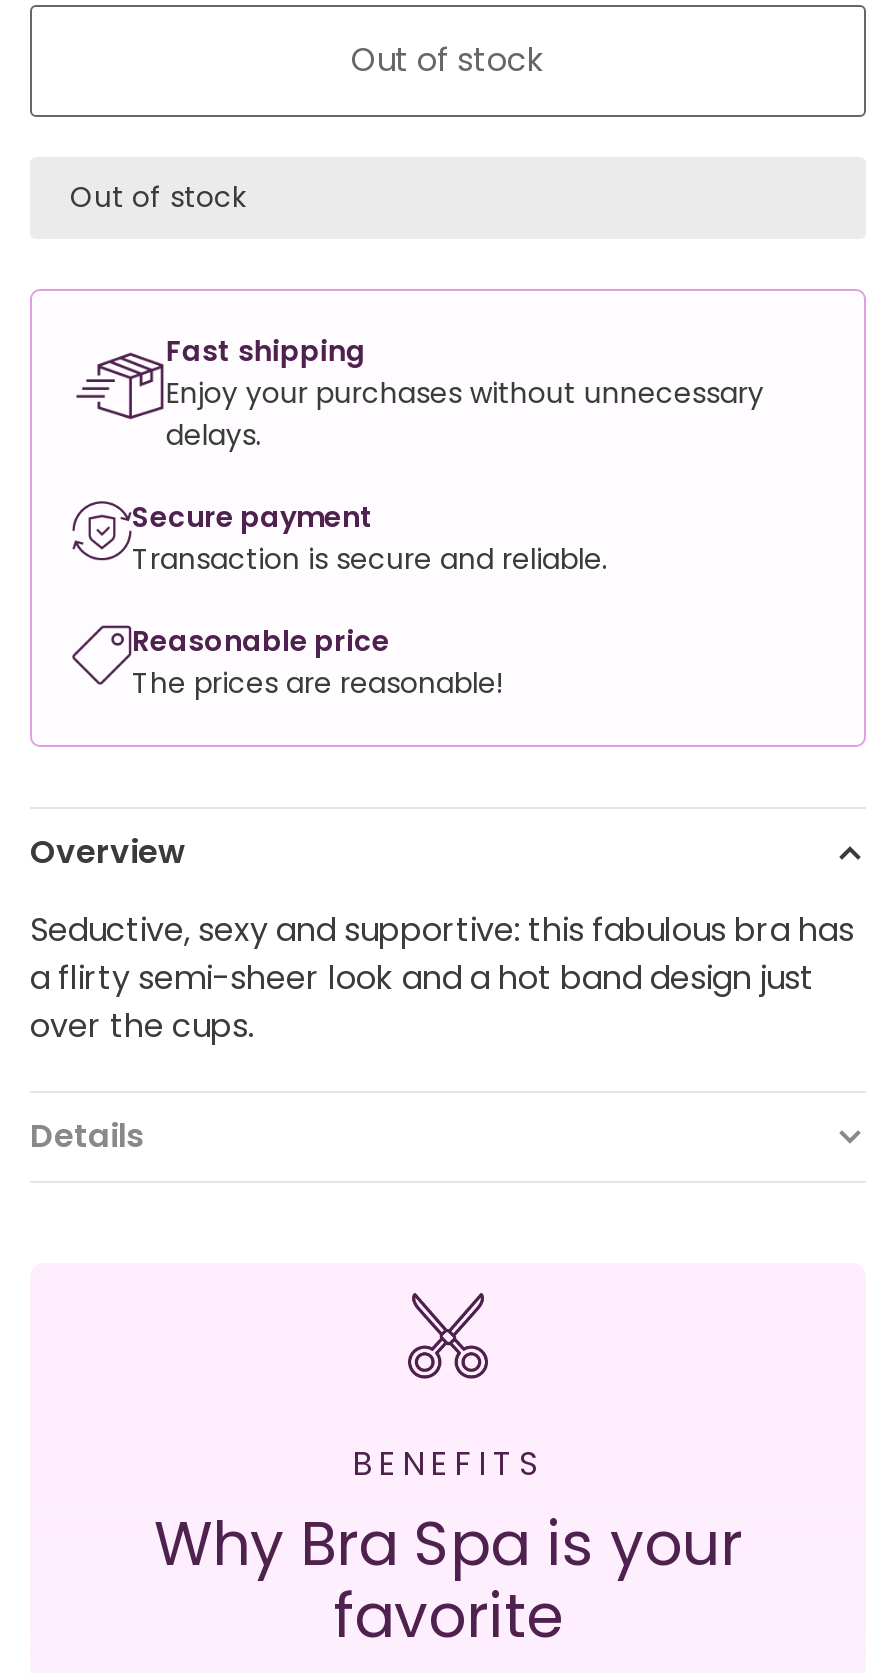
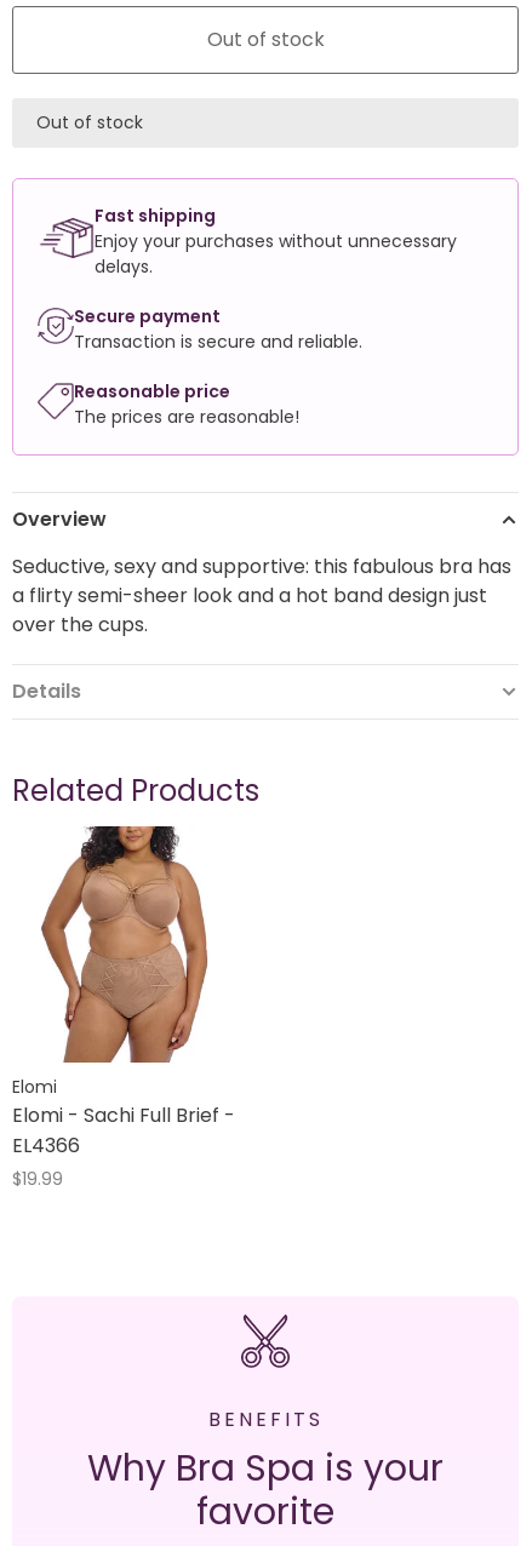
none -> [12,771,259,811] Related Products
none -> [12,825,235,1191] [image] | Elomi | Elomi - Sachi Full Brief - | EL4366 | $19.99

